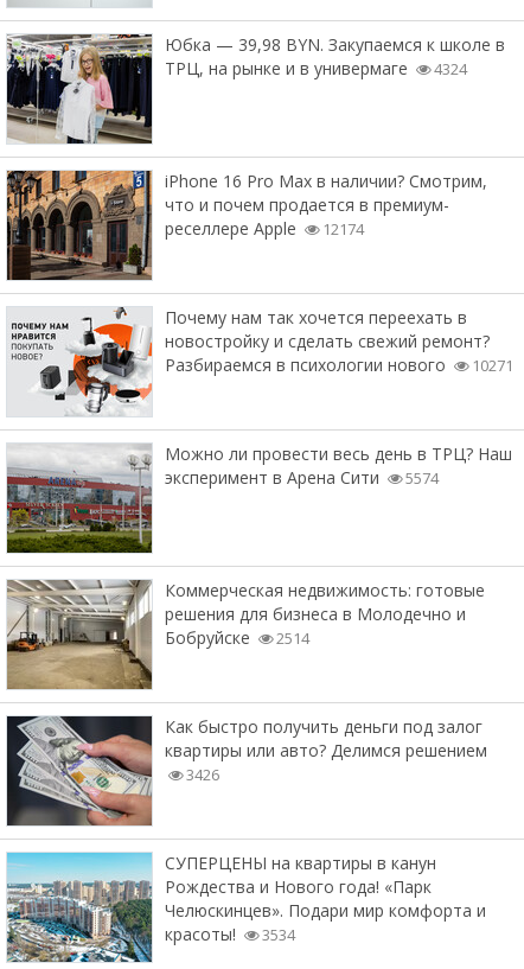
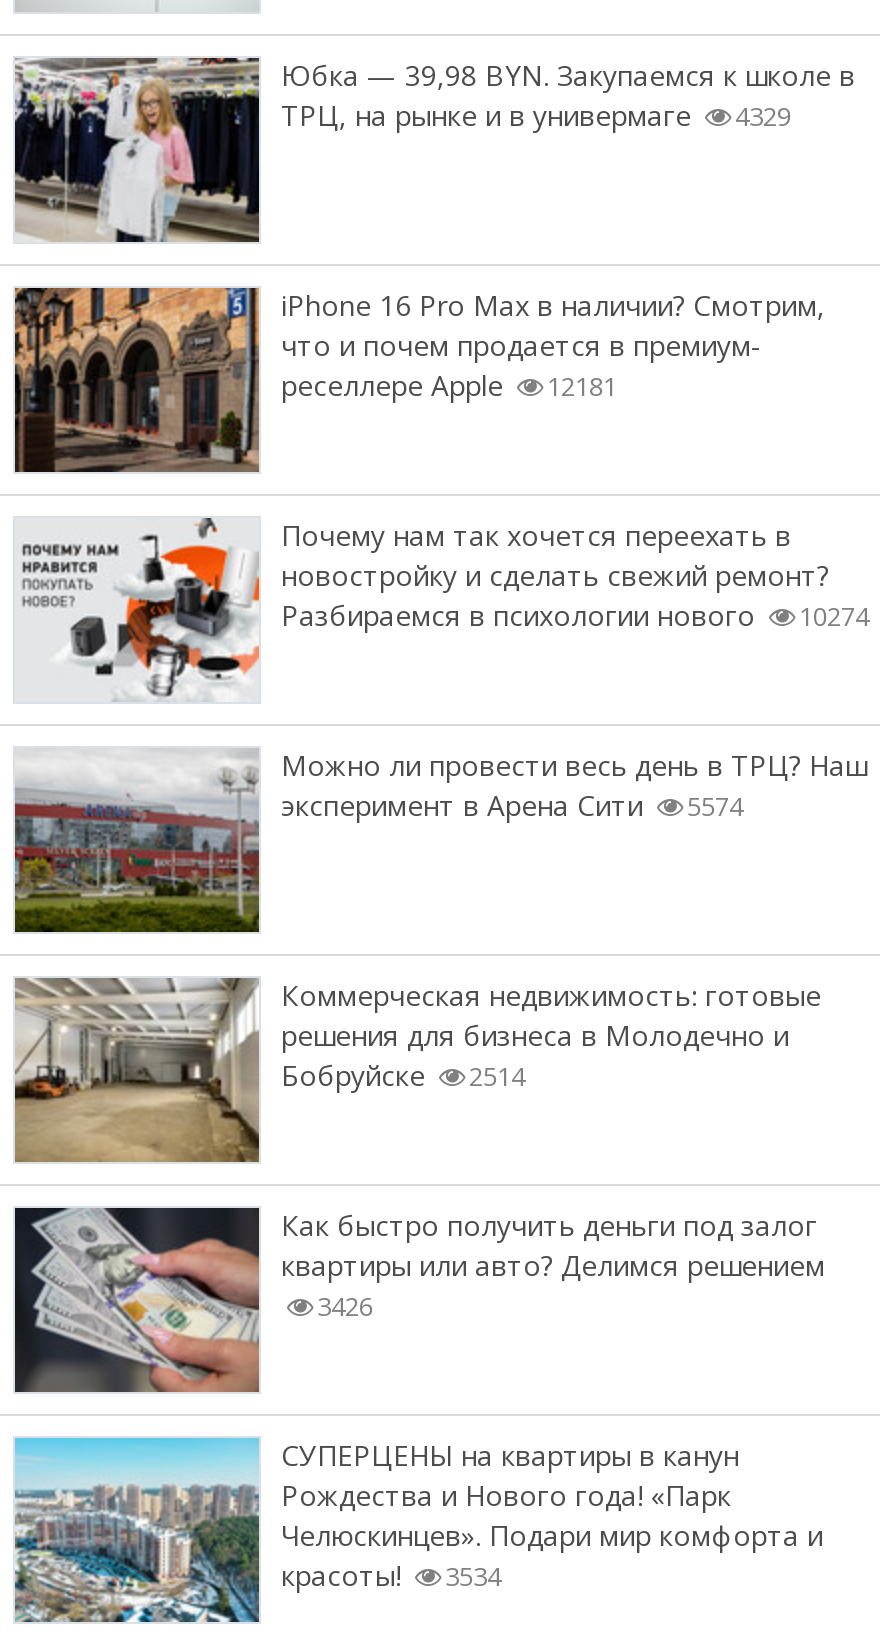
[165,57,467,79] ТРЦ, на рынке и в универмаге 4324 -> [281,96,791,134] ТРЦ, на рынке и в универмаге 4329
[165,217,364,240] реселлере Apple 12174 -> [281,366,617,404] реселлере Apple 12181
[165,353,513,376] Разбираемся в психологии нового 10271 -> [281,596,869,634] Разбираемся в психологии нового 10274

